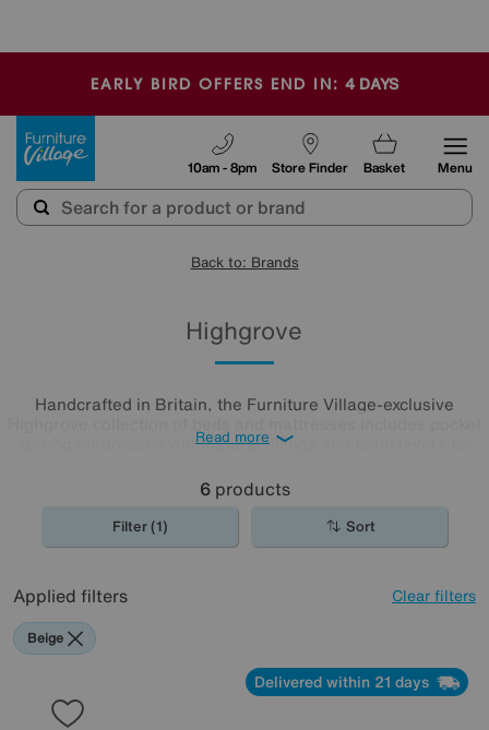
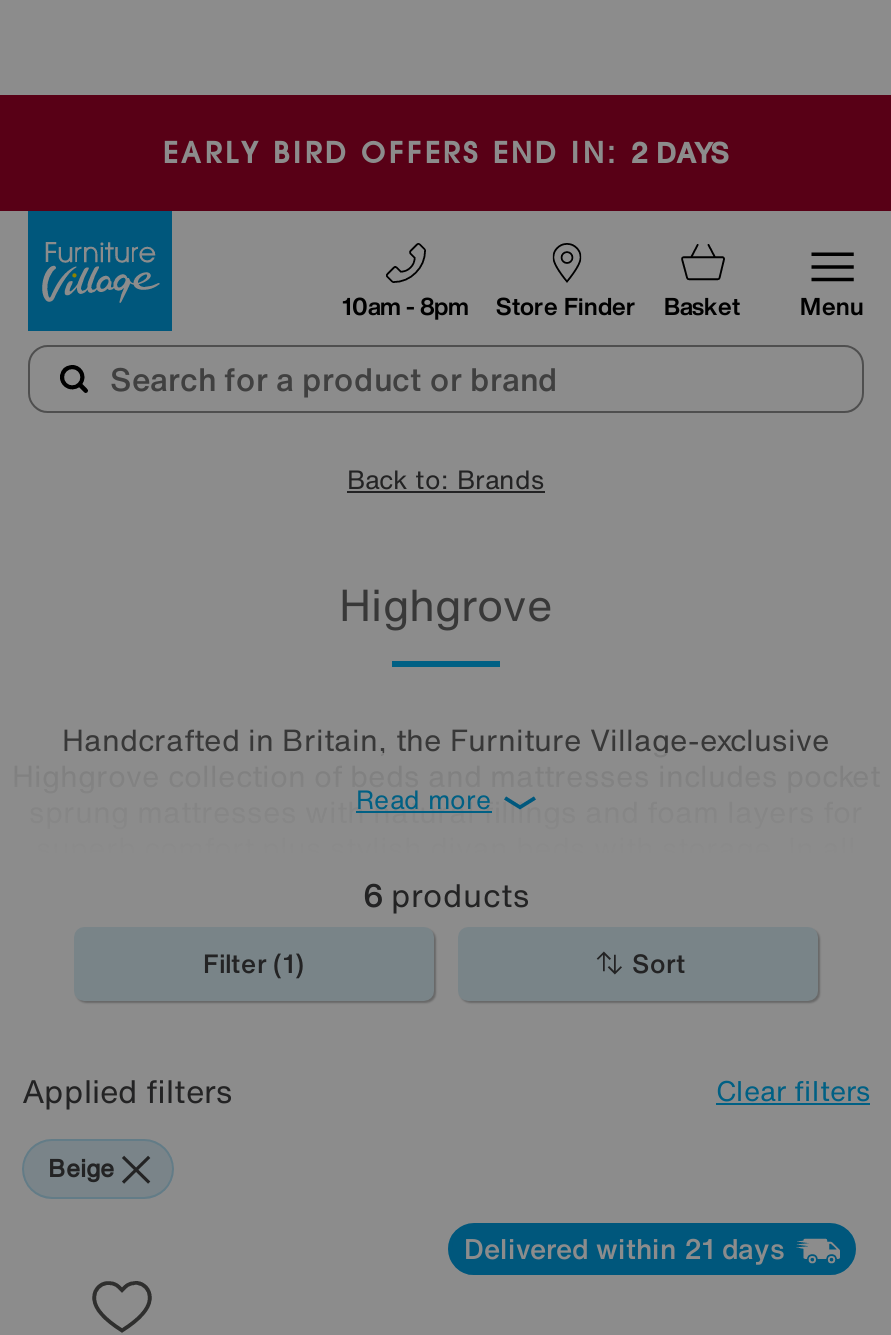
[91,72,398,95] EARLY BIRD OFFERS END IN: 4 DAYS -> [164,131,728,173] EARLY BIRD OFFERS END IN: 2 DAYS

